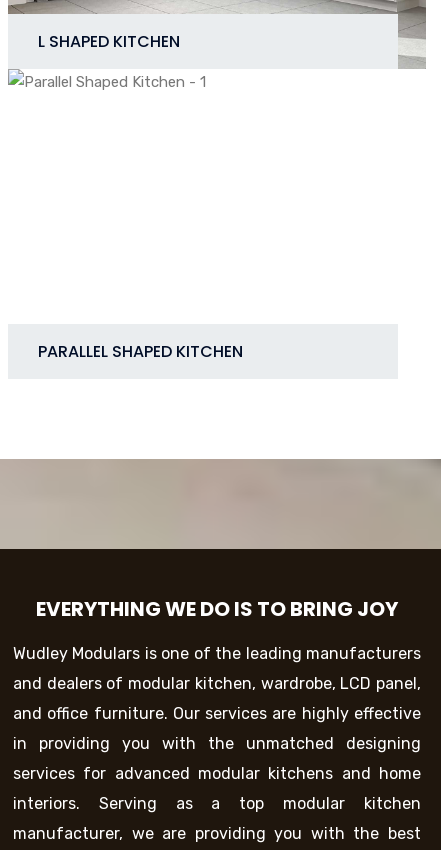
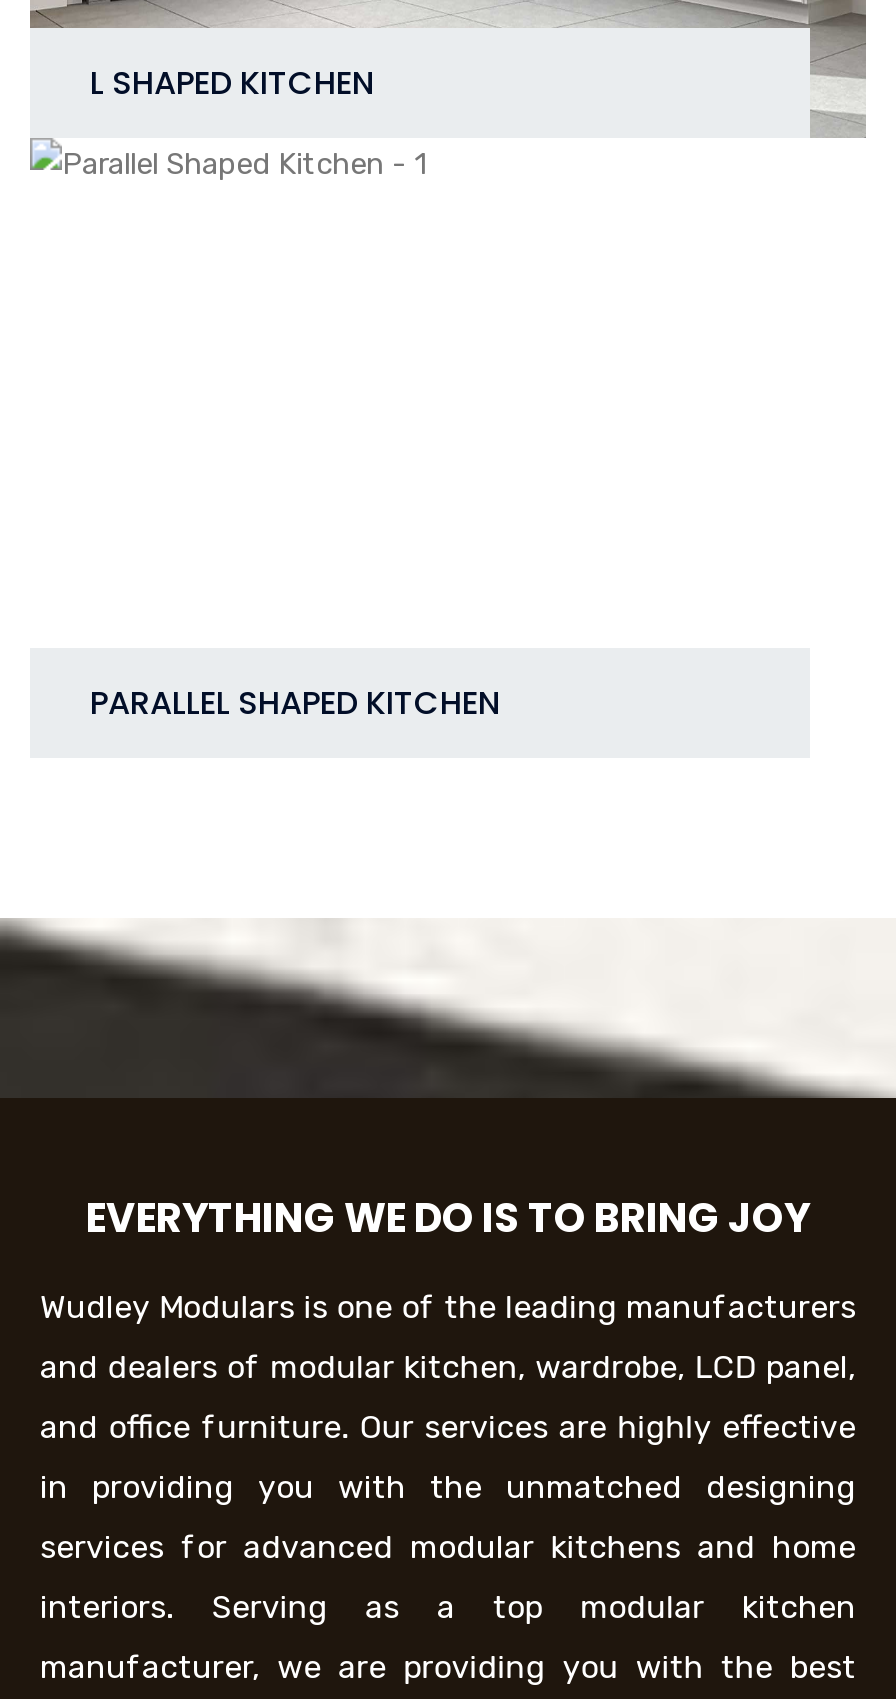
none -> [6,920,890,1098] [image]

